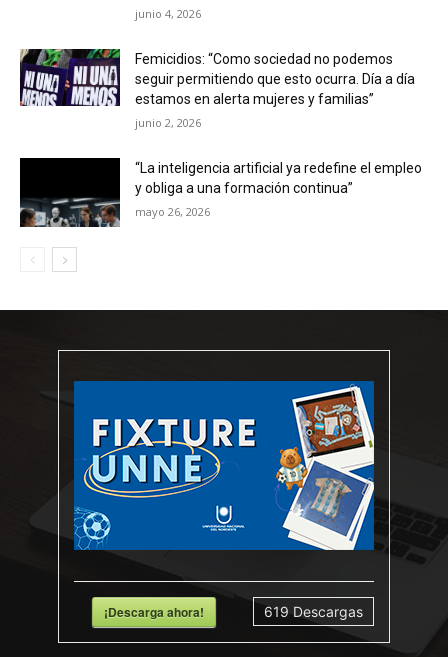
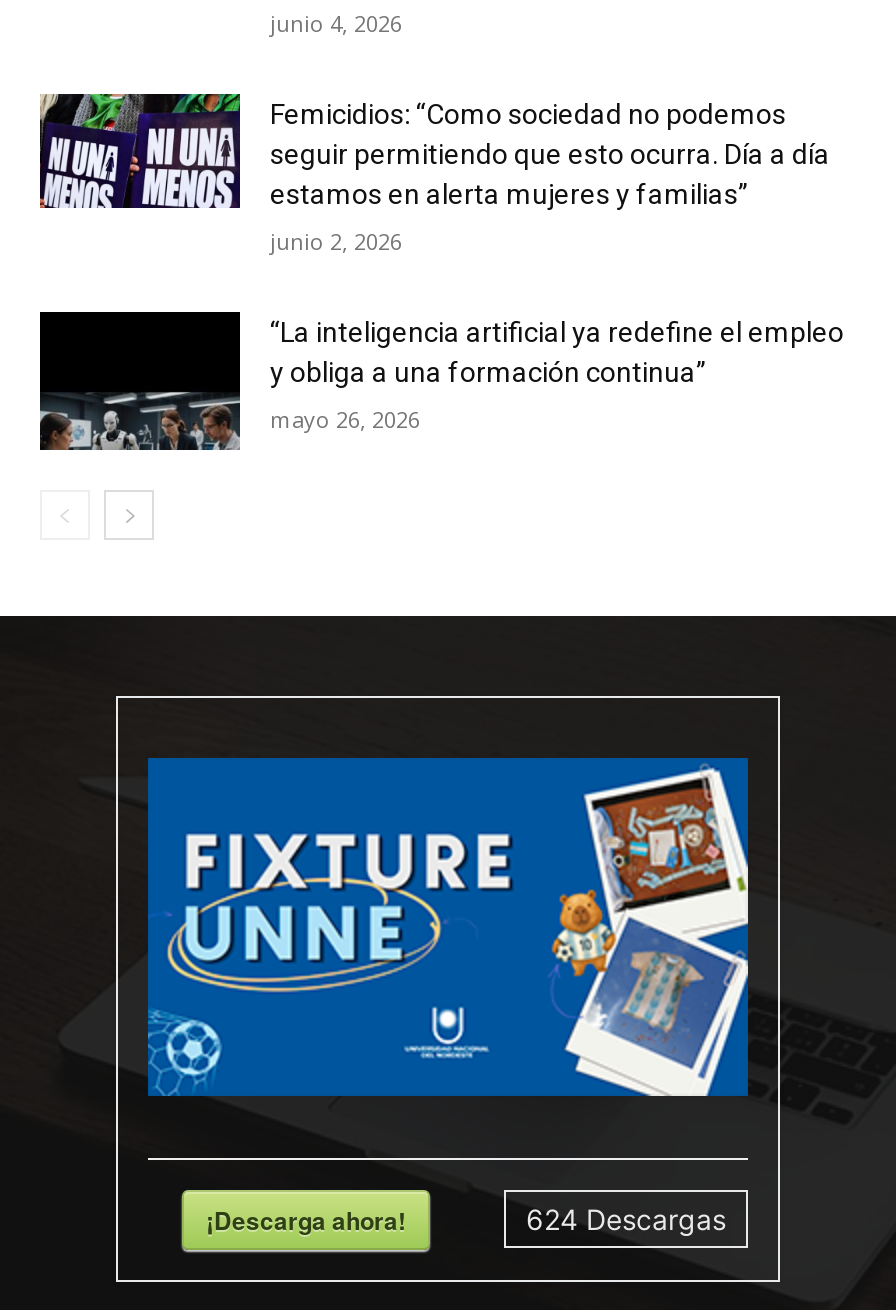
[264,603,363,620] 619 Descargas -> [526,1202,726,1236] 624 Descargas

